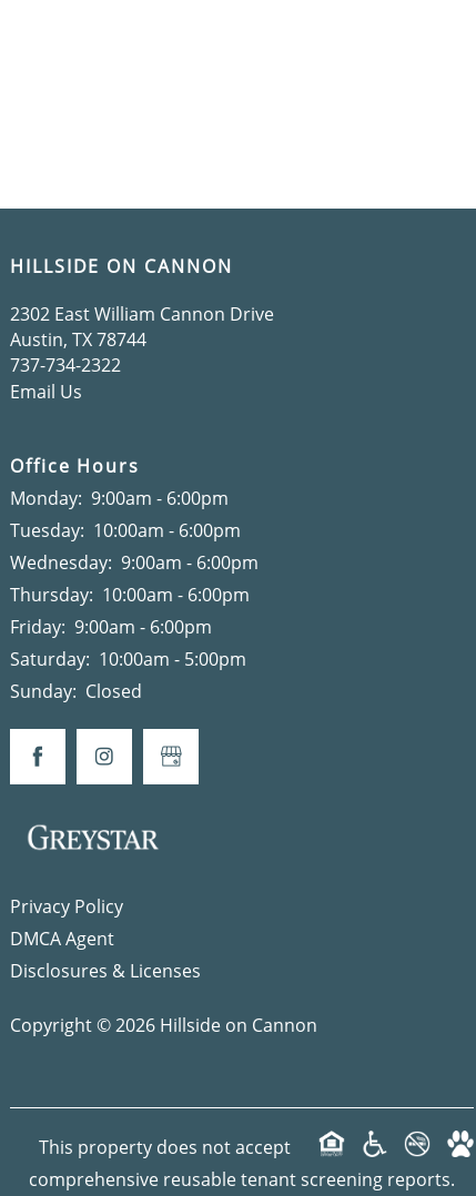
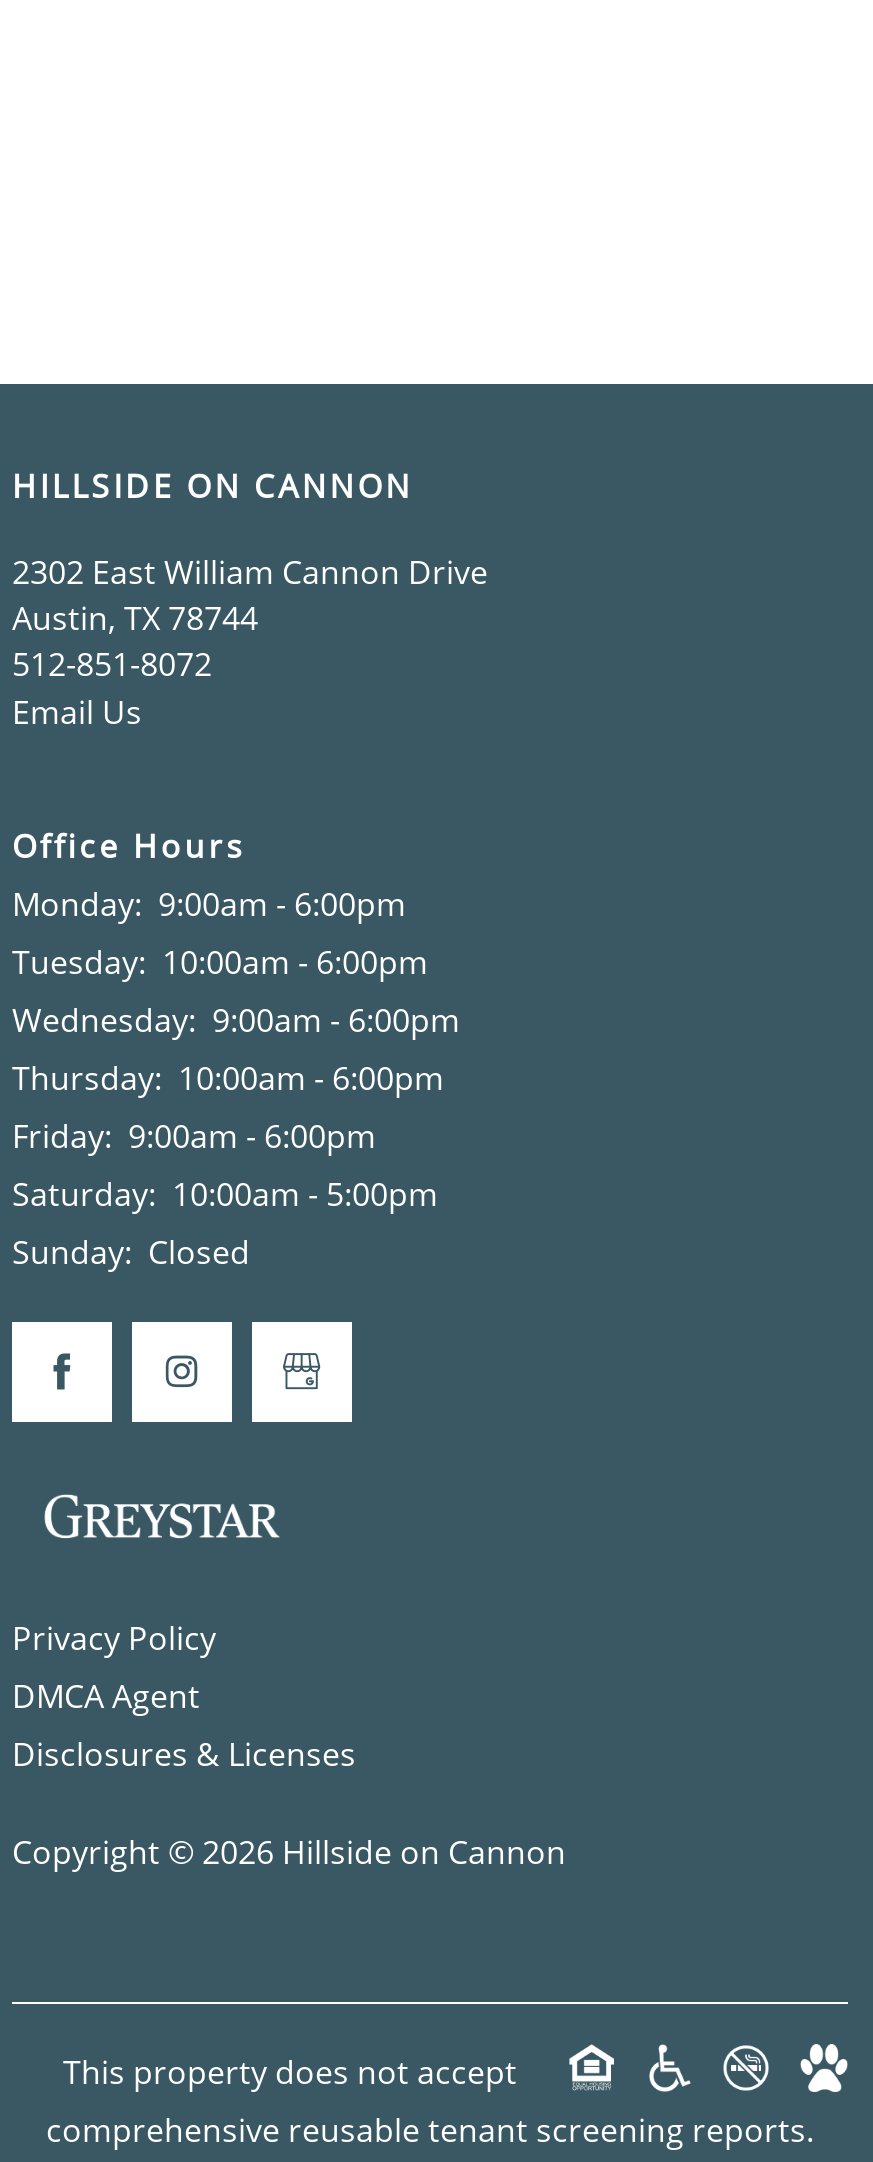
[10,353,121,376] 737-734-2322 -> [12,642,212,686] 512-851-8072

